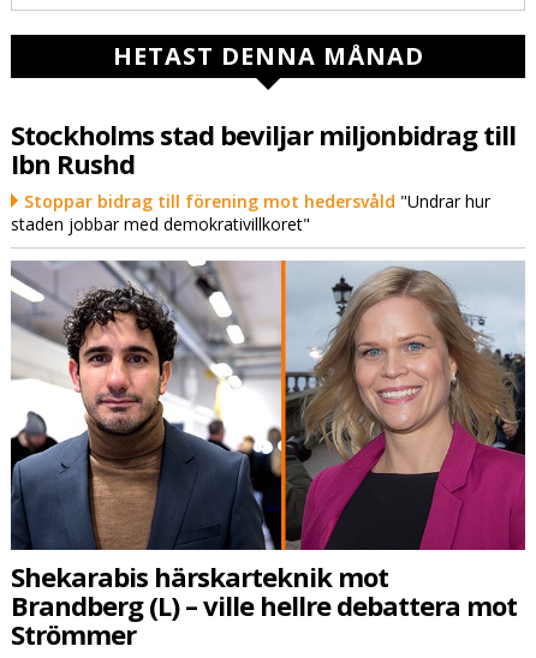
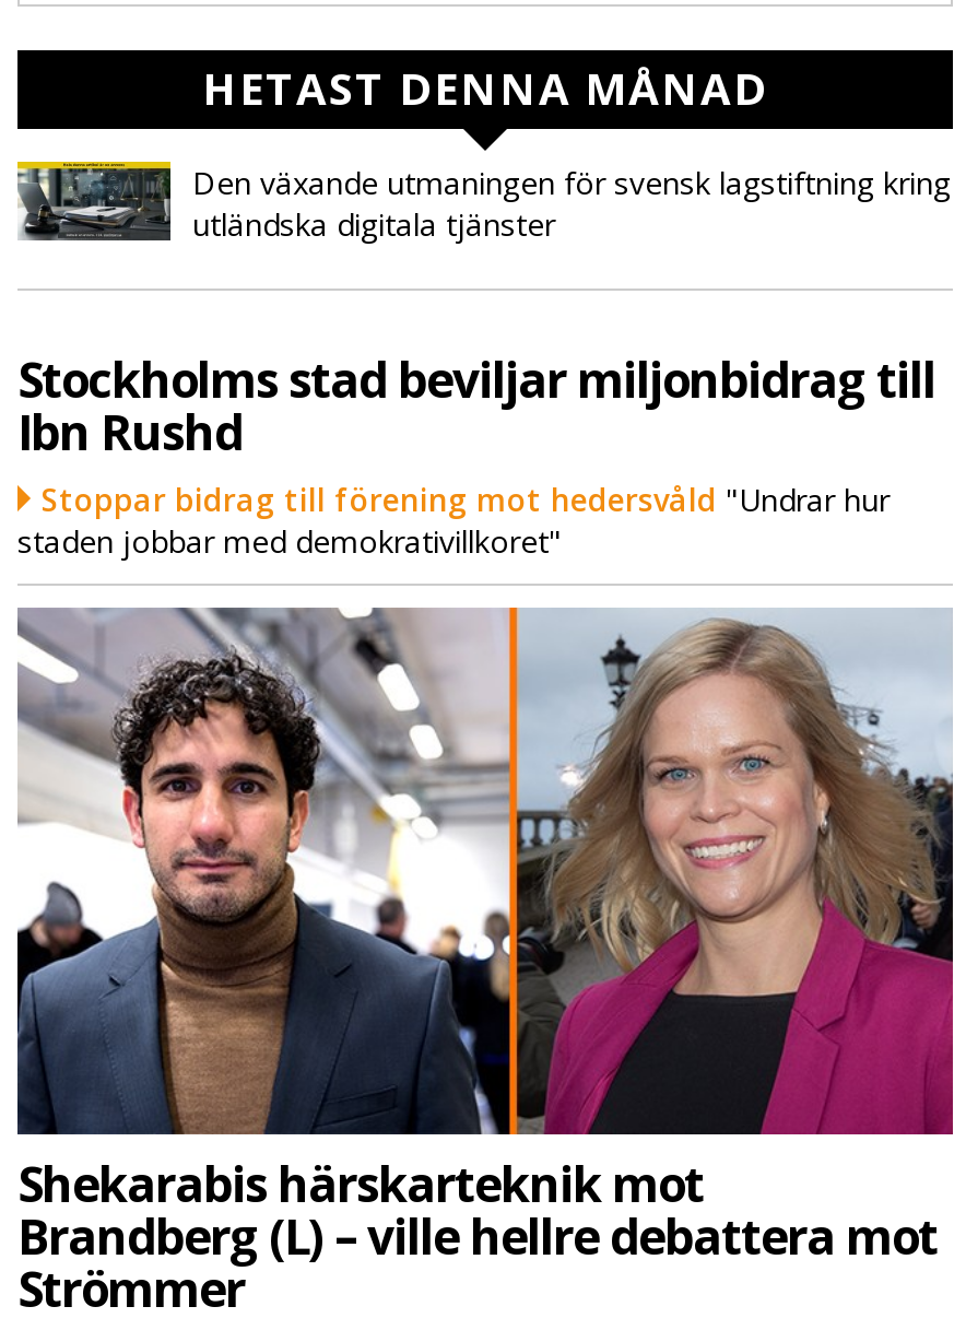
none -> [15,160,951,245] [image] | Den växande utmaningen för svensk lagstiftning kring | utländska digitala tjänster

